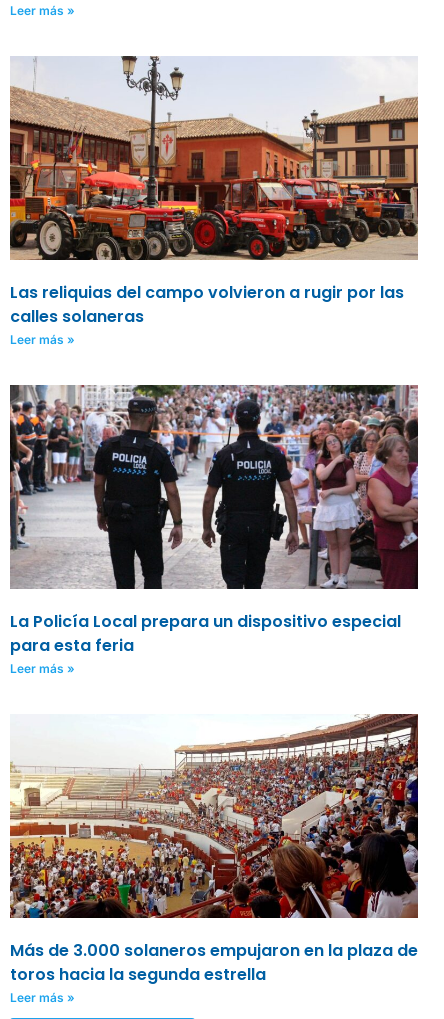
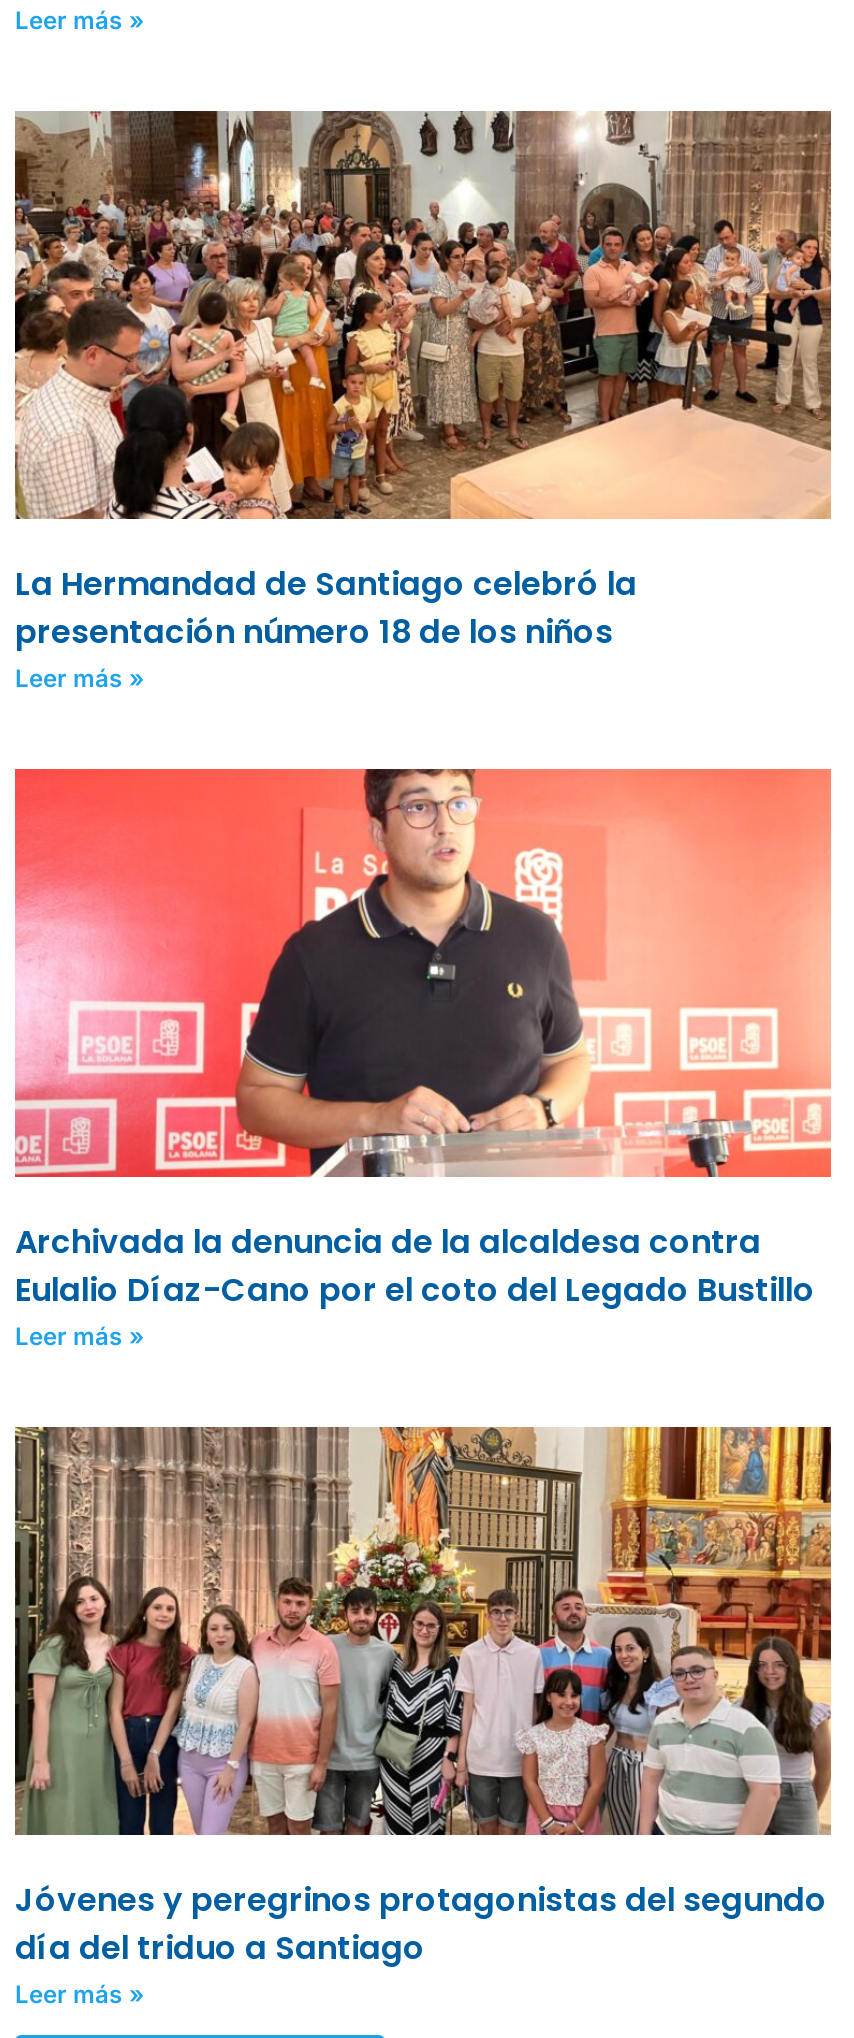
[9,55,419,328] [image] | Las reliquias del campo volvieron a rugir por las | calles solaneras -> [13,108,833,656] [image] | La Hermandad de Santiago celebró la | presentación número 18 de los niños
[9,384,419,657] [image] | La Policía Local prepara un dispositivo especial | para esta feria -> [13,768,833,1314] [image] | Archivada la denuncia de la alcaldesa contra | Eulalio Díaz-Cano por el coto del Legado Bustillo
[9,713,419,986] [image] | Más de 3.000 solaneros empujaron en la plaza de | toros hacia la segunda estrella -> [13,1424,833,1972] [image] | Jóvenes y peregrinos protagonistas del segundo | día del triduo a Santiago

